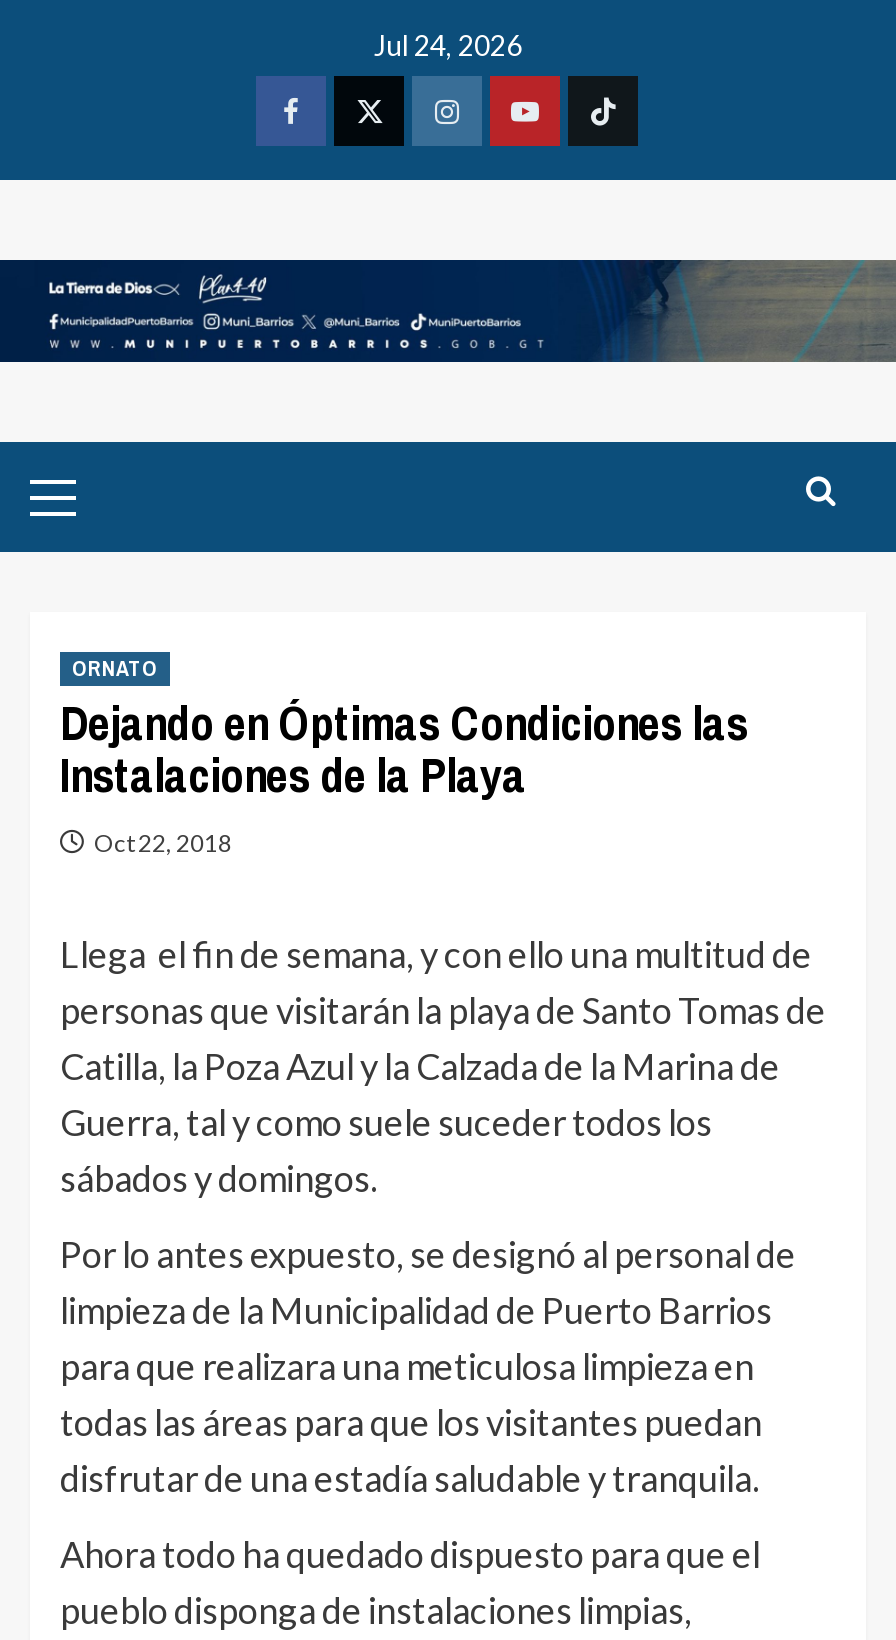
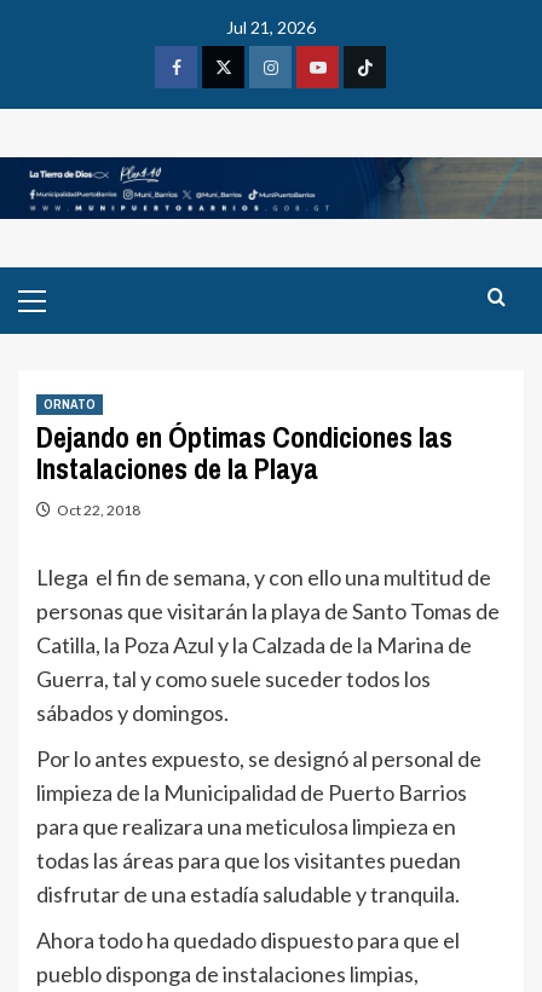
[374,28,522,62] Jul 24, 2026 -> [226,17,316,38] Jul 21, 2026

